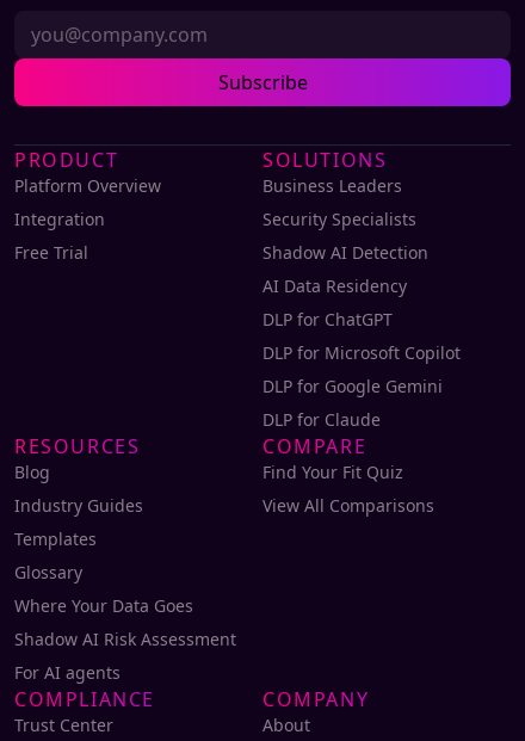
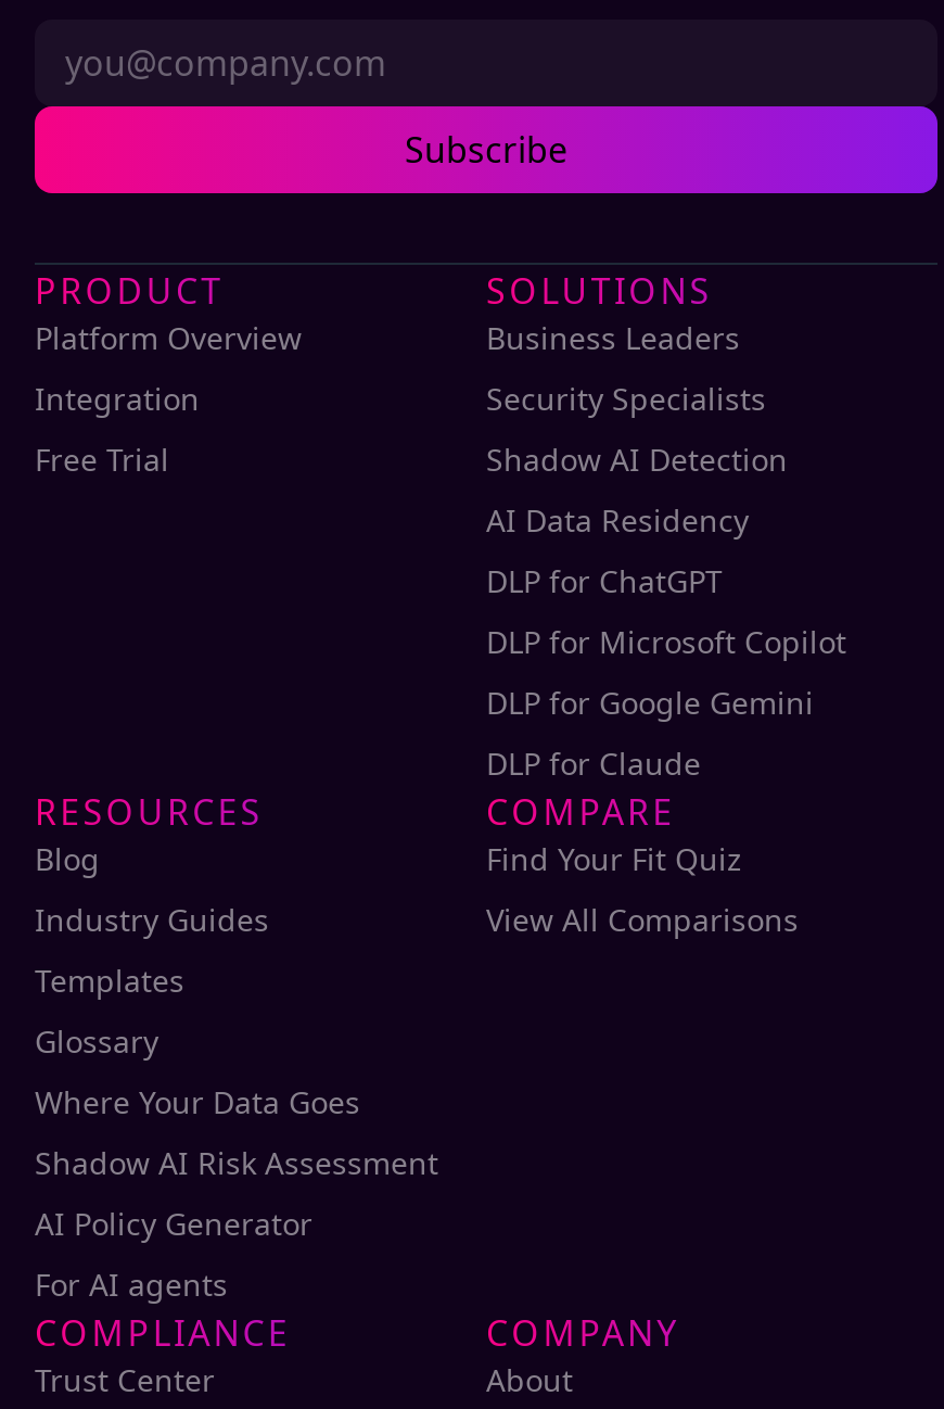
none -> [35,1202,312,1243] AI Policy Generator

